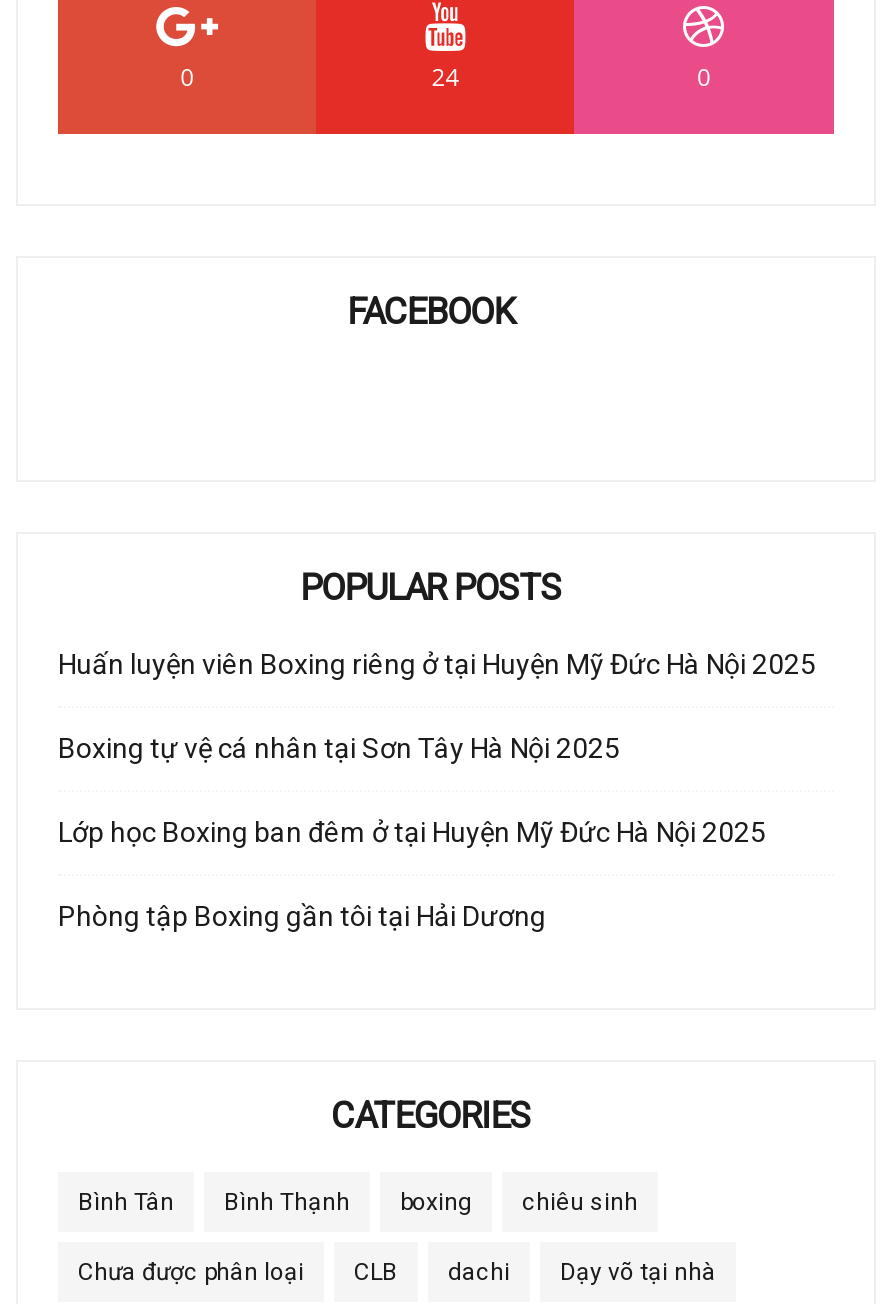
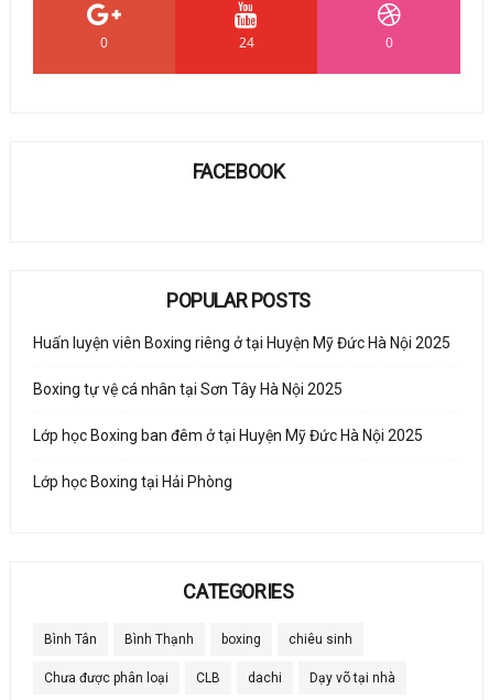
[58,901,546,933] Phòng tập Boxing gần tôi tại Hải Dương -> [33,473,232,491] Lớp học Boxing tại Hải Phòng

